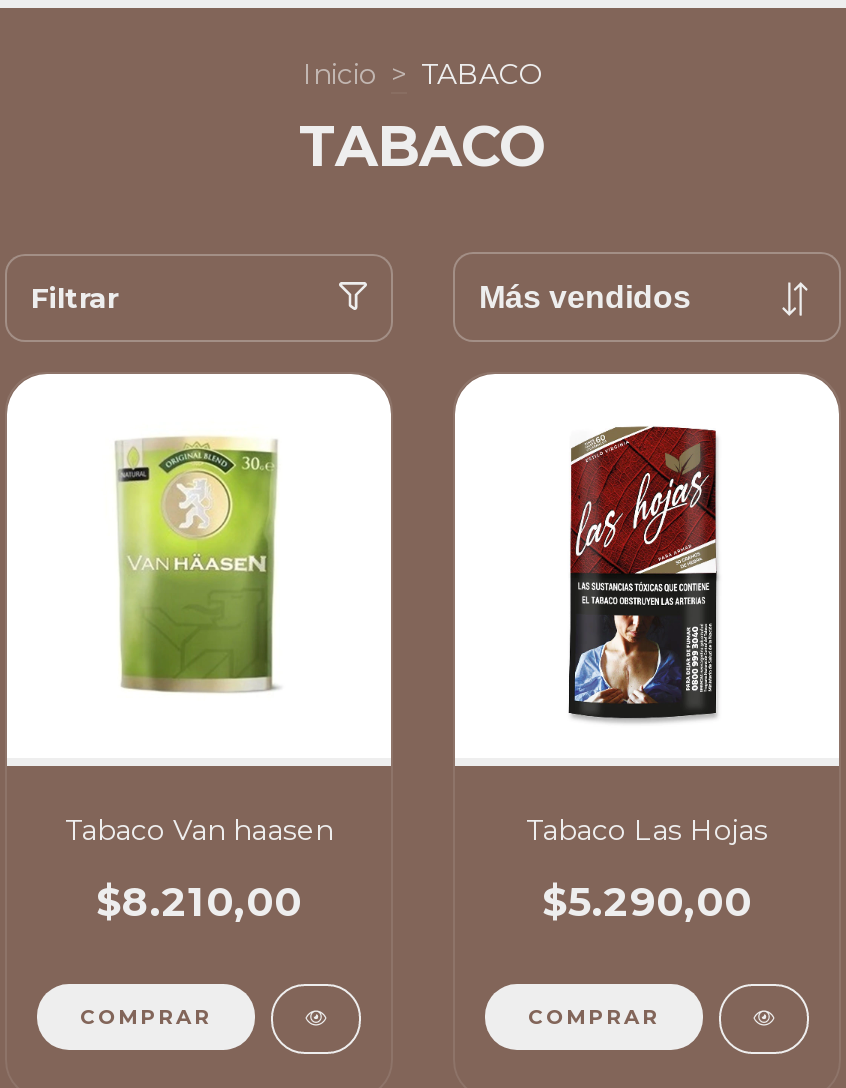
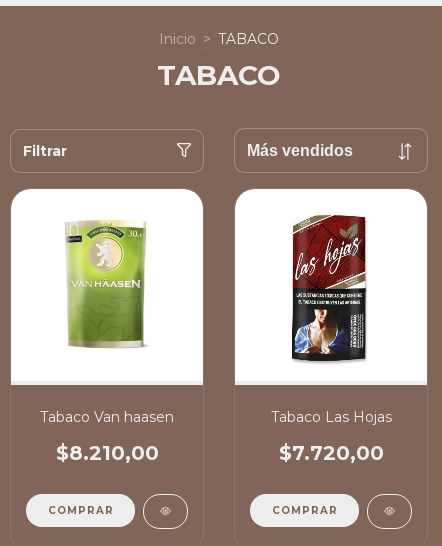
[542,878,752,926] $5.290,00 -> [278,441,383,465] $7.720,00

